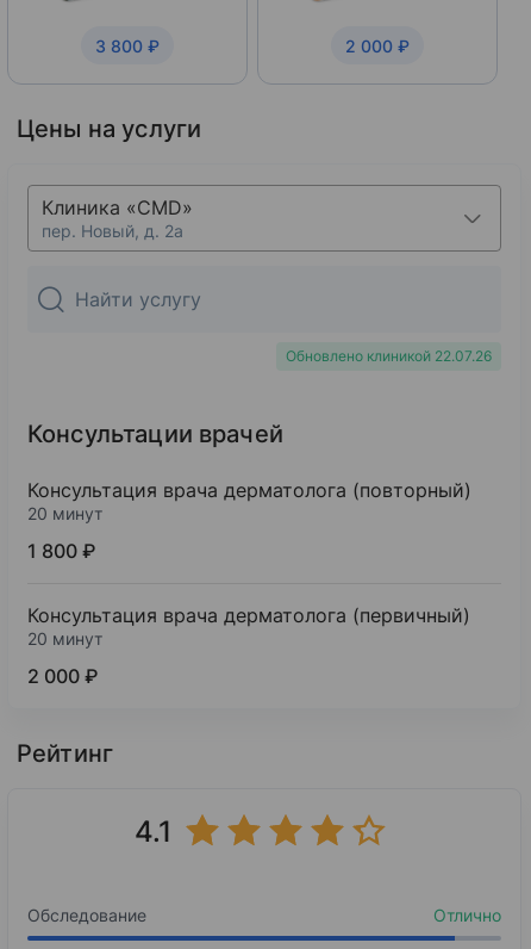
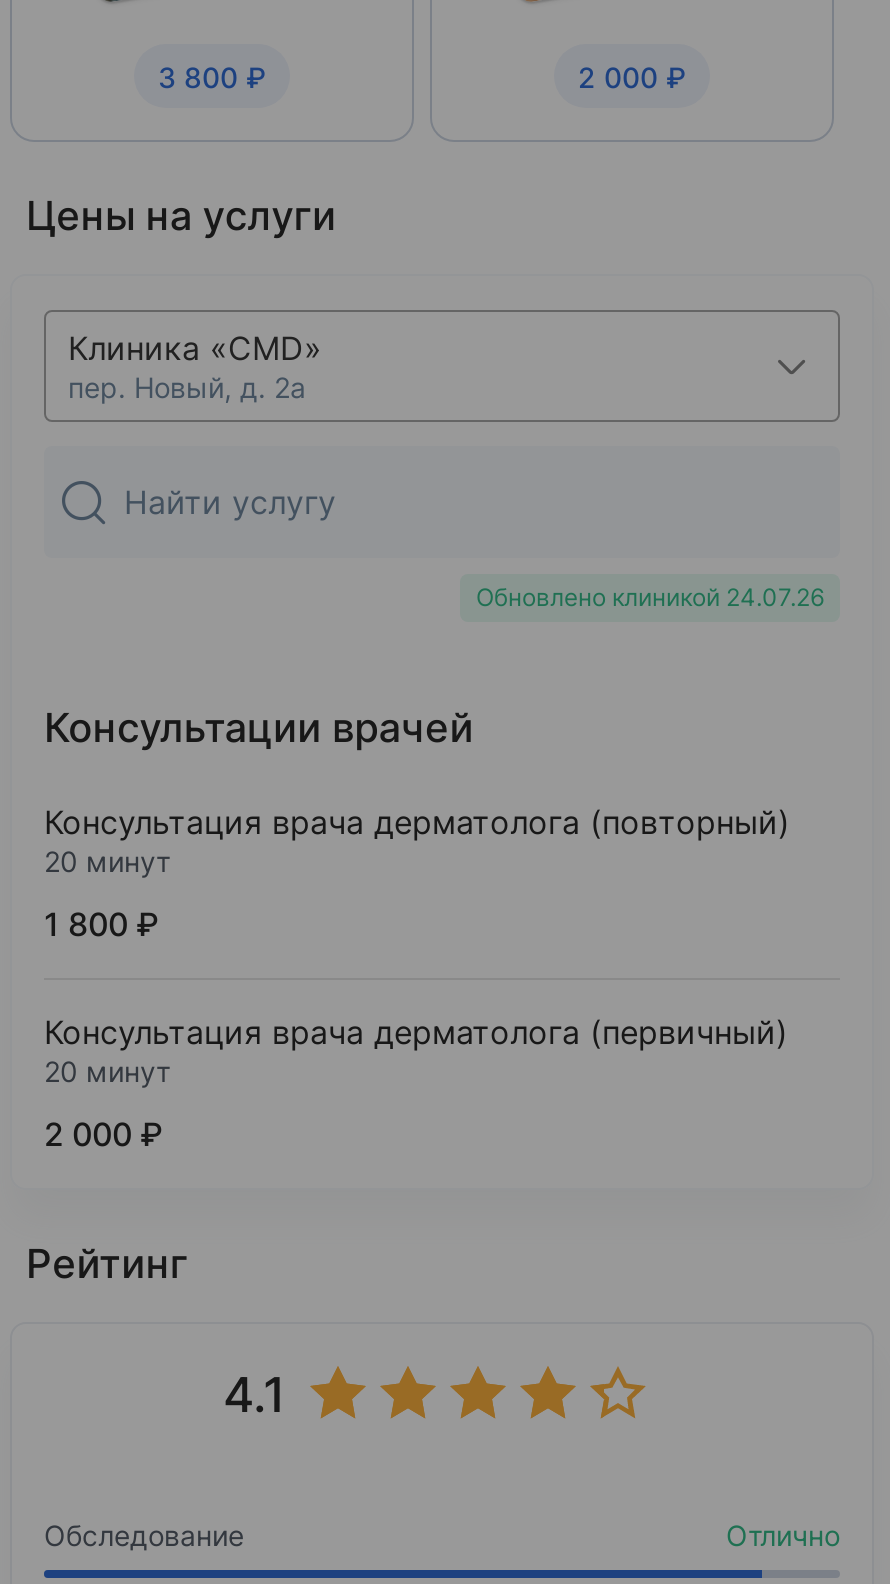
[286,347,492,365] Обновлено клиникой 22.07.26 -> [476,582,824,612] Обновлено клиникой 24.07.26

